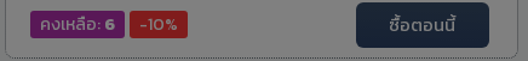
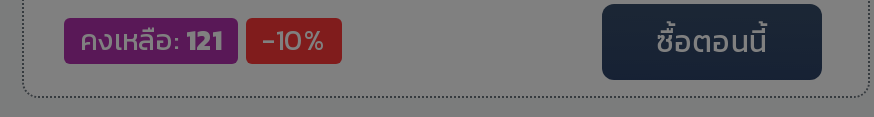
[40,12,115,37] คงเหลือ: 6 -> [80,20,222,62] คงเหลือ: 121

